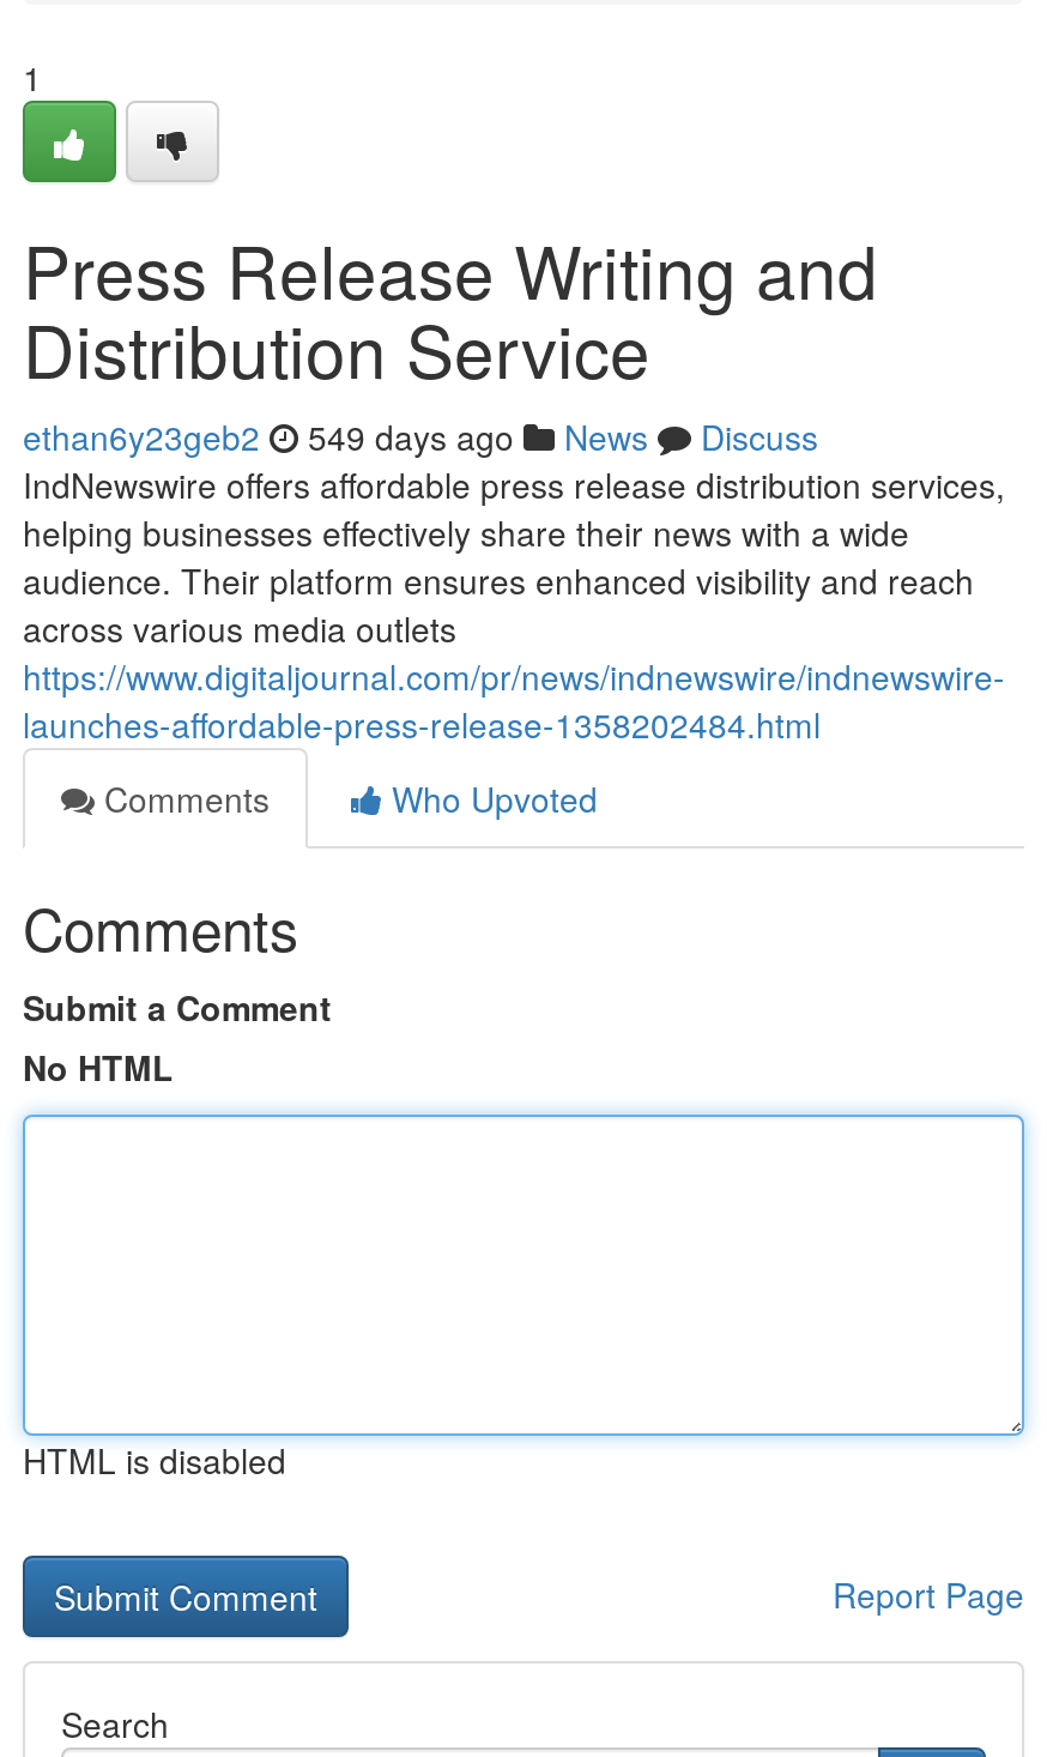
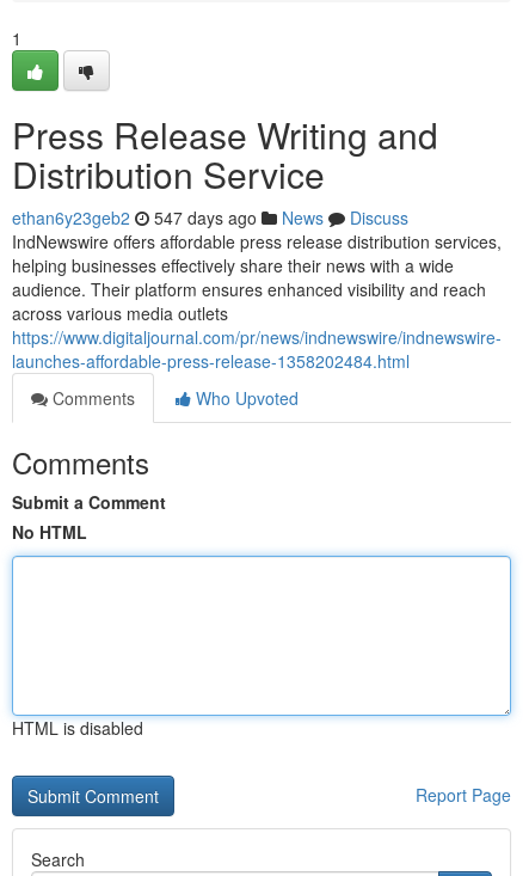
[23,412,818,460] ethan6y23geb2 549 days ago News Discuss -> [12,206,408,229] ethan6y23geb2 547 days ago News Discuss

